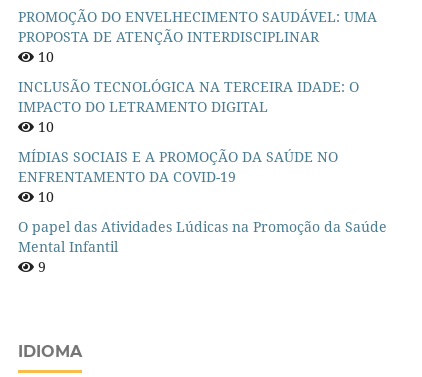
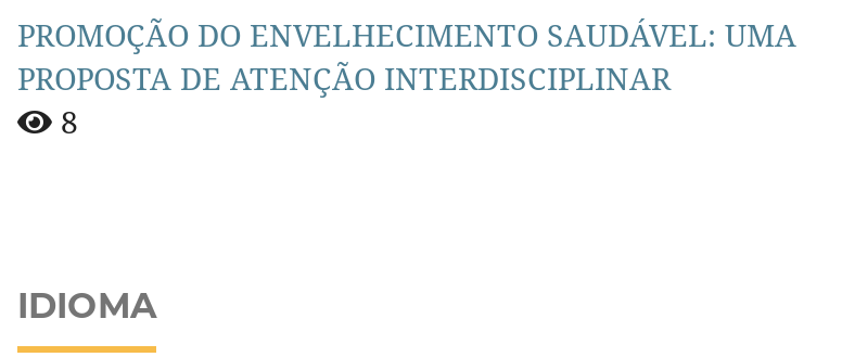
[18,47,387,276] 10 | INCLUSÃO TECNOLÓGICA NA TERCEIRA IDADE: O | IMPACTO DO LETRAMENTO DIGITAL | 10 | MÍDIAS SOCIAIS E A PROMOÇÃO DA SAÚDE NO | ENFRENTAMENTO DA COVID-19 | 10 | O papel das Atividades Lúdicas na Promoção da Saúde | Mental Infantil | 9 -> [52,101,78,143] 8

